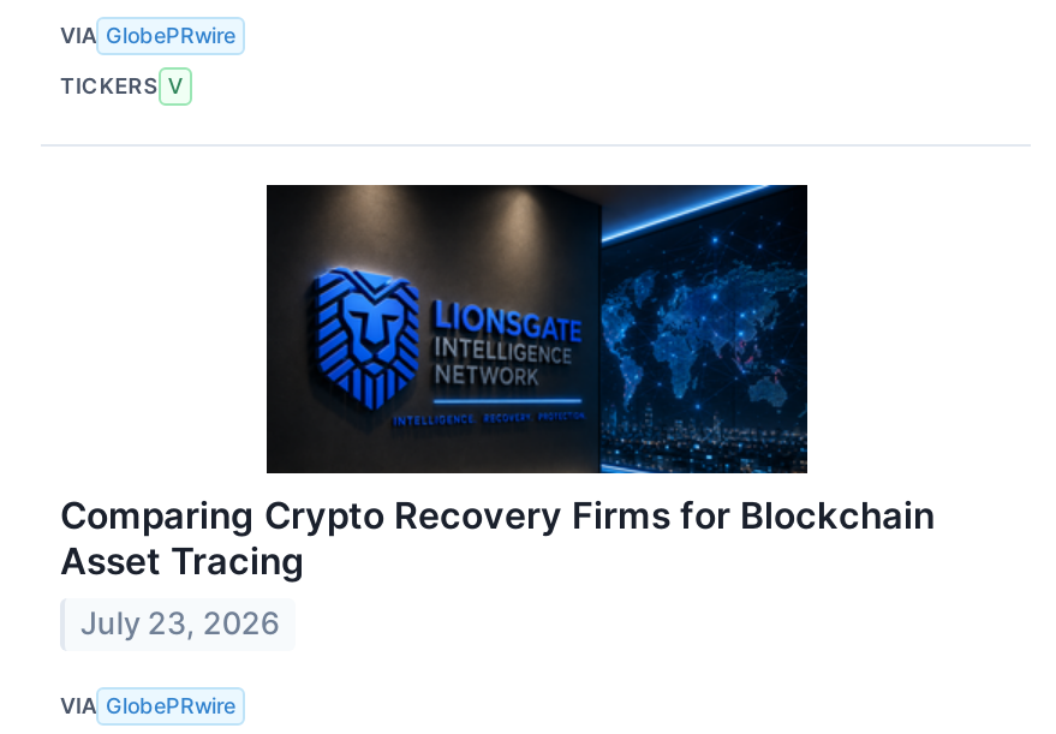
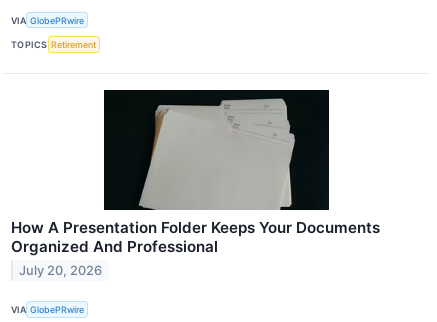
[60,73,182,99] TICKERS V -> [11,39,96,50] TOPICS Retirement
[60,181,935,640] [image] | Comparing Crypto Recovery Firms for Blockchain | Asset Tracing | July 23, 2026 -> [11,89,380,278] [image] | How A Presentation Folder Keeps Your Documents | Organized And Professional | July 20, 2026

